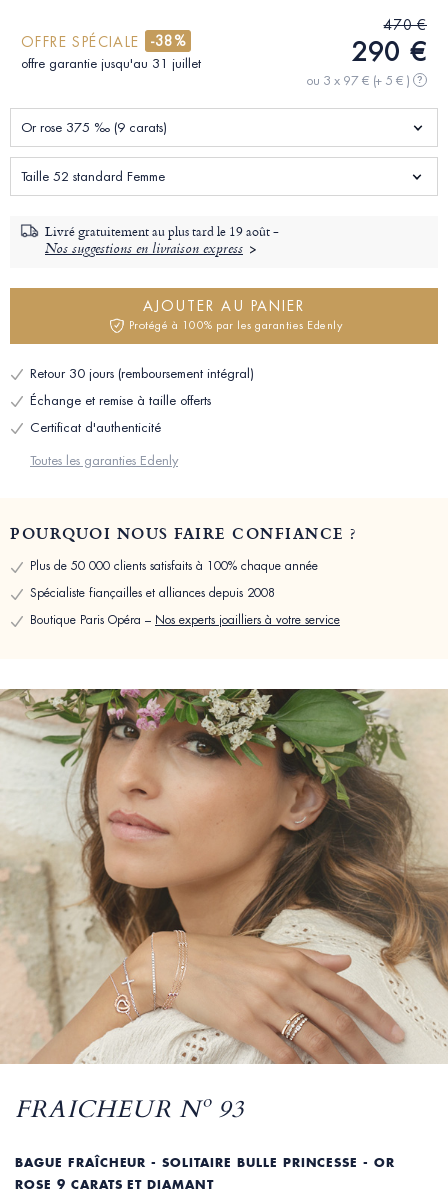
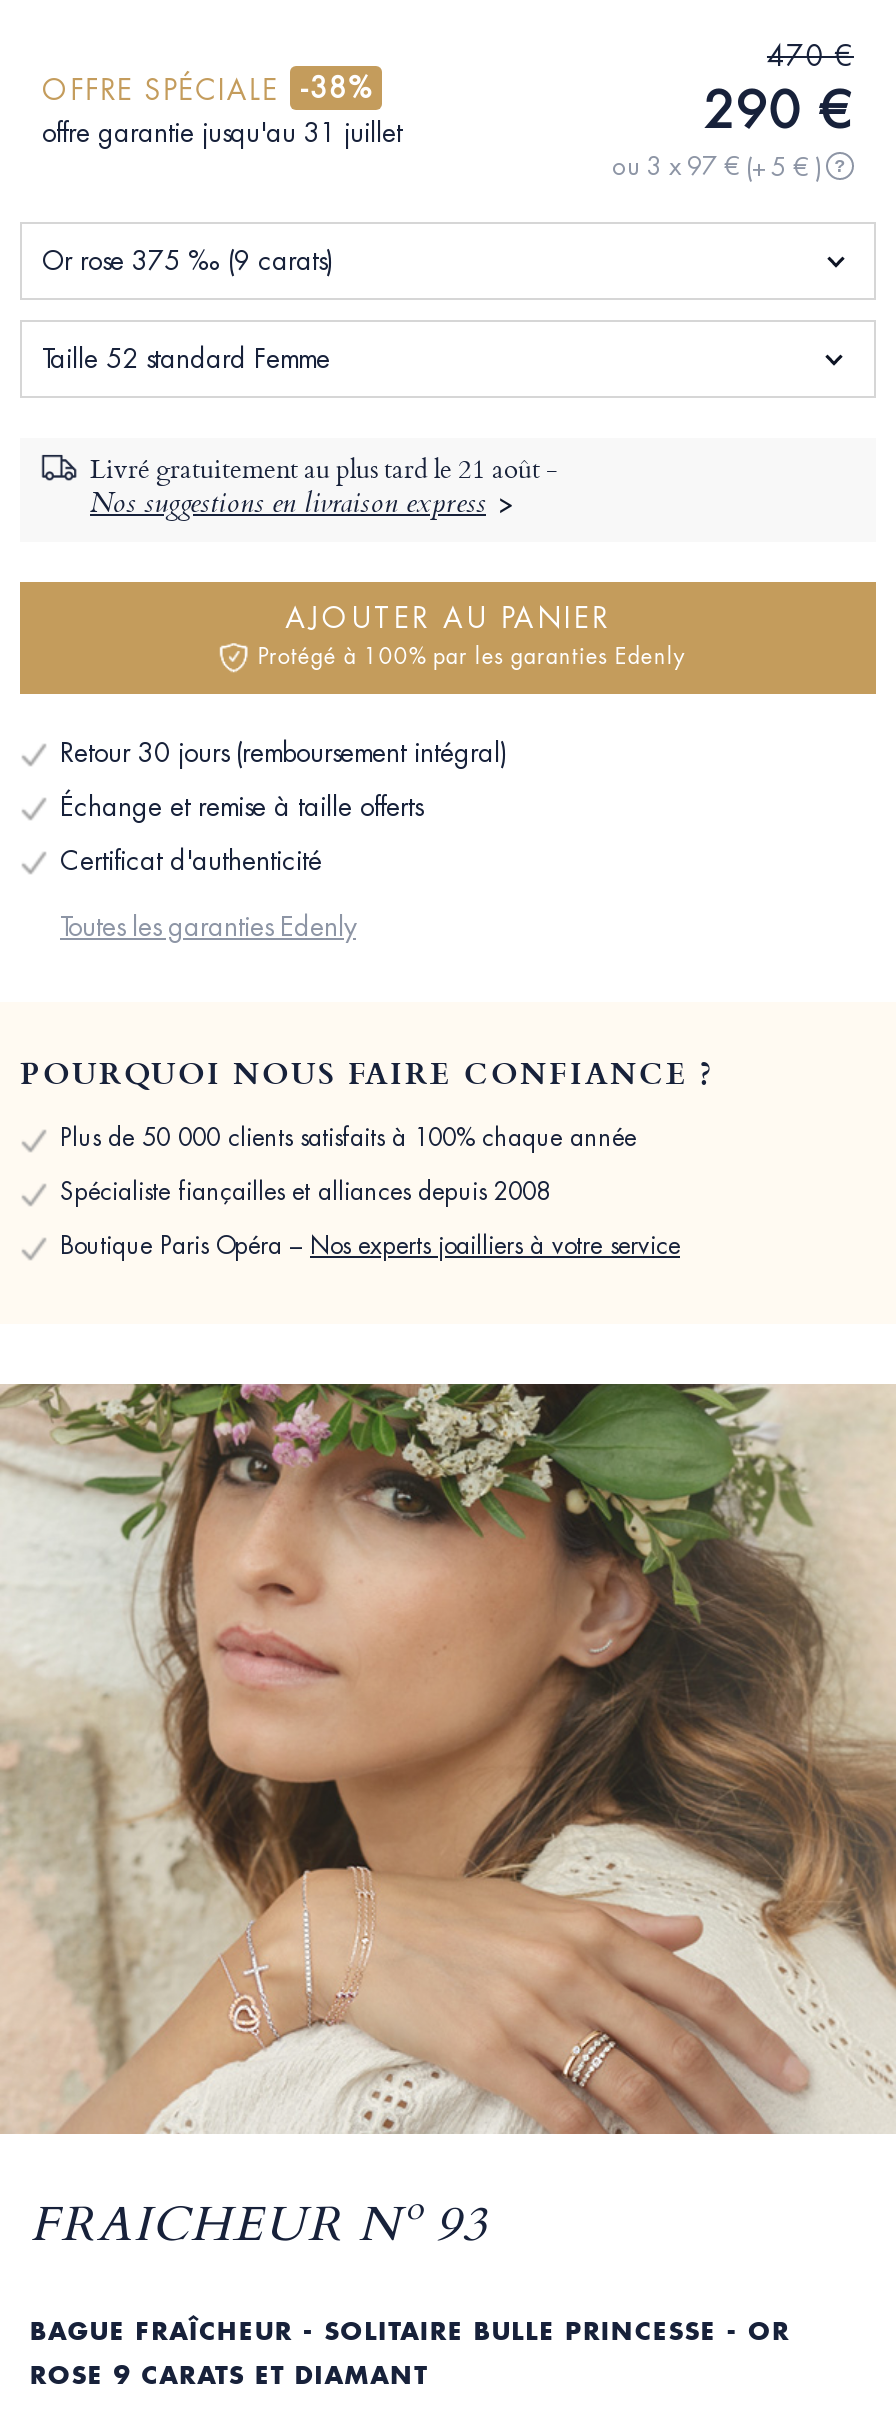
[45,221,279,241] Livré gratuitement au plus tard le 19 août - -> [90,448,558,488] Livré gratuitement au plus tard le 21 août -

